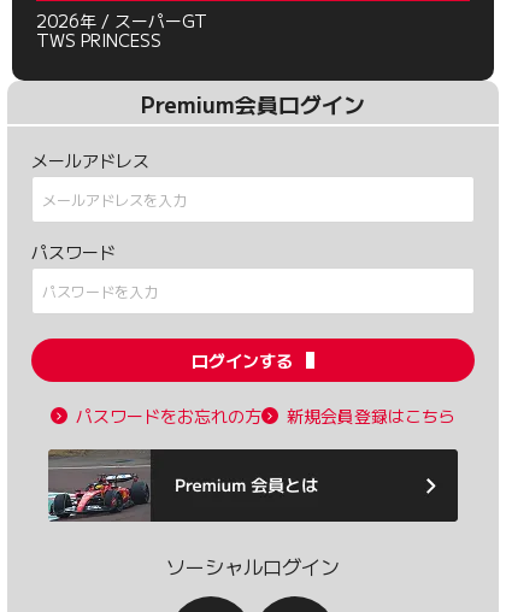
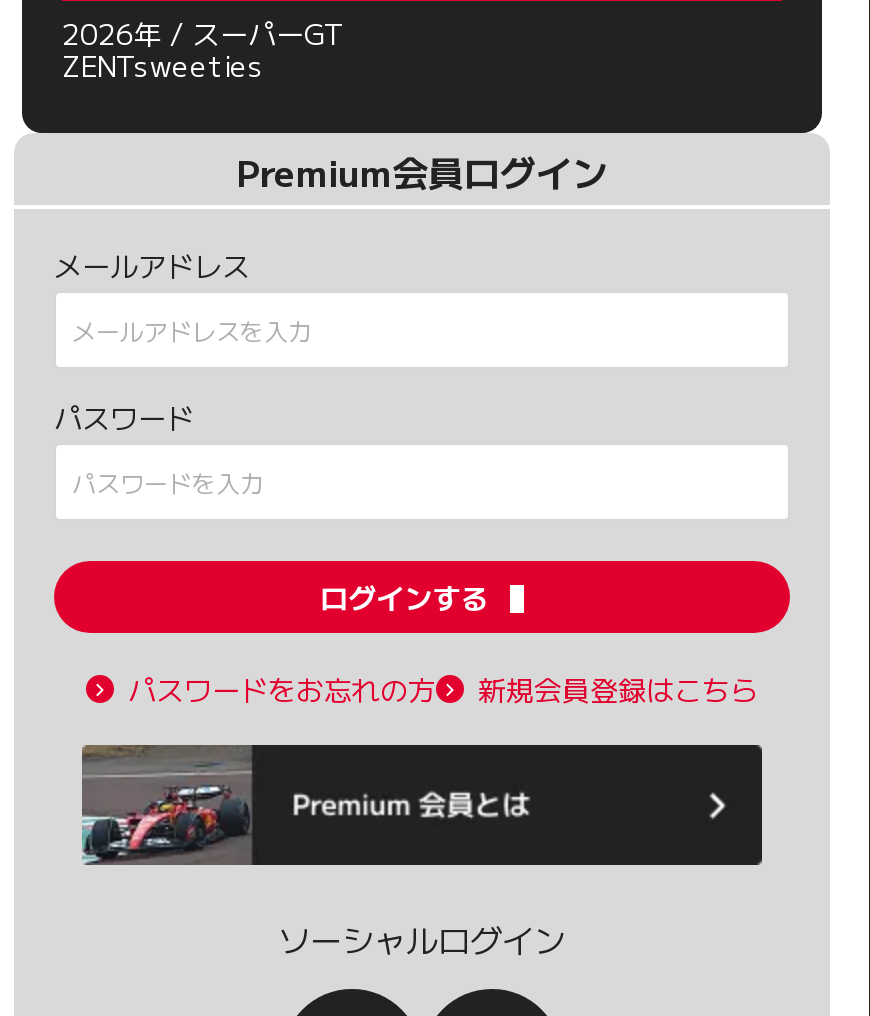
[36,28,161,52] TWS PRINCESS -> [62,46,264,86] ZENTsweeties

